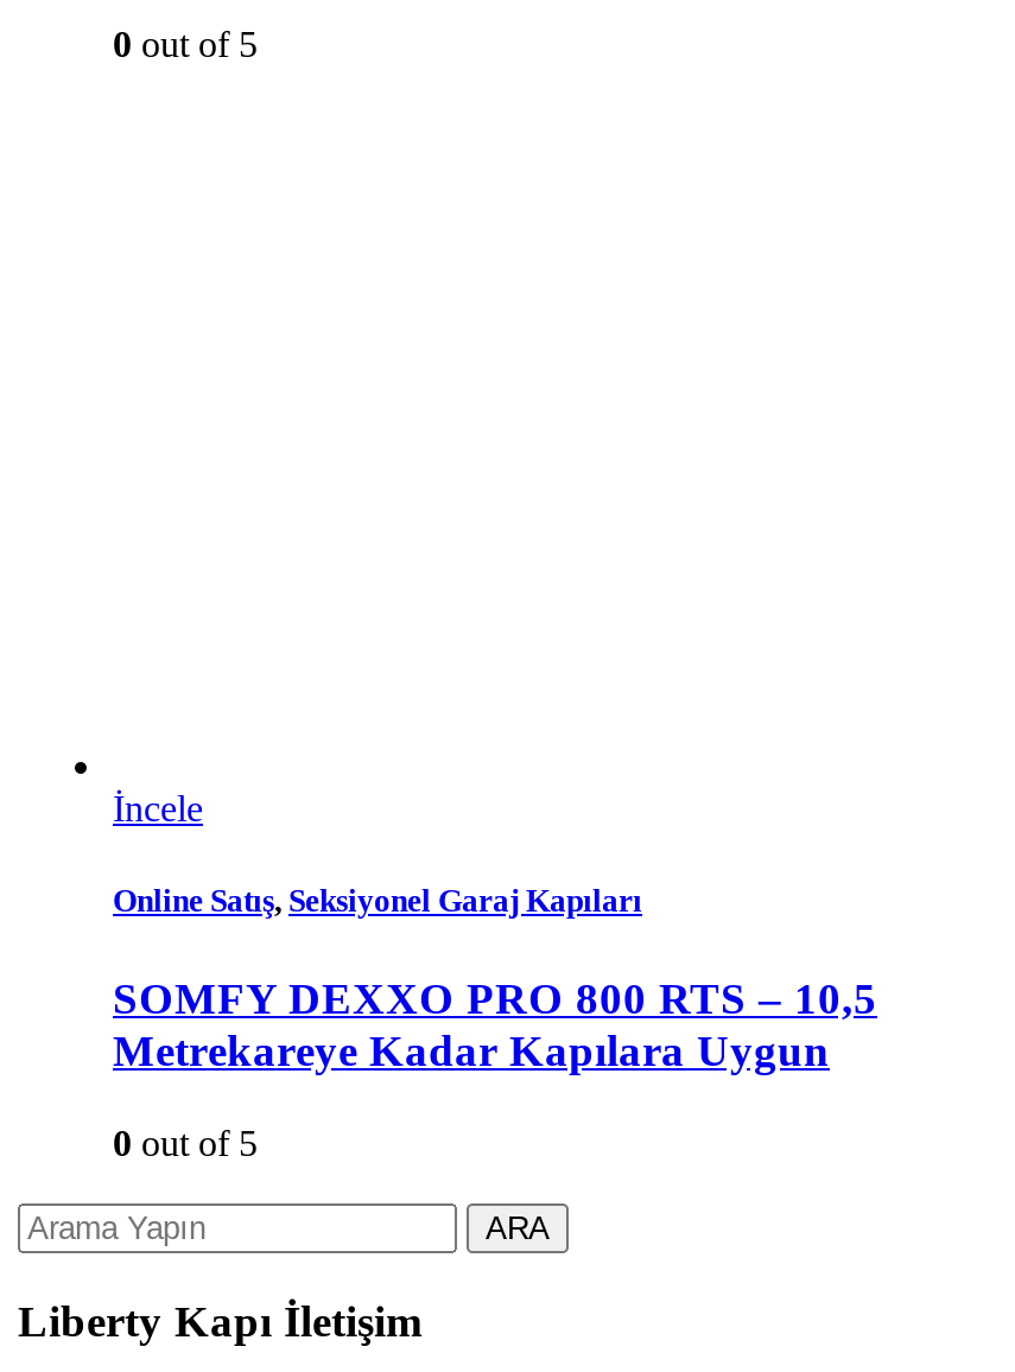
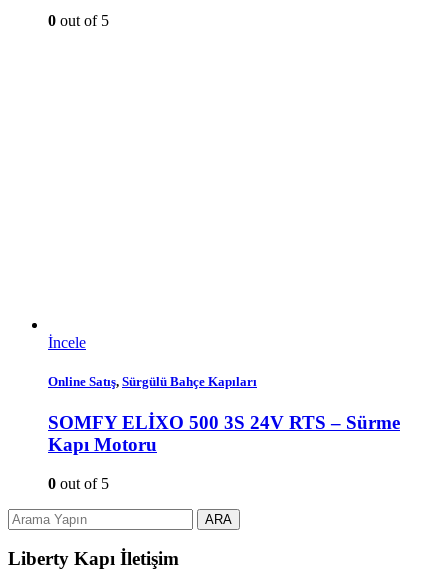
[113,883,642,918] Online Satış, Seksiyonel Garaj Kapıları -> [48,374,257,389] Online Satış, Sürgülü Bahçe Kapıları
[113,973,877,1075] SOMFY DEXXO PRO 800 RTS – 10,5 | Metrekareye Kadar Kapılara Uygun -> [48,412,400,455] SOMFY ELİXO 500 3S 24V RTS – Sürme | Kapı Motoru

